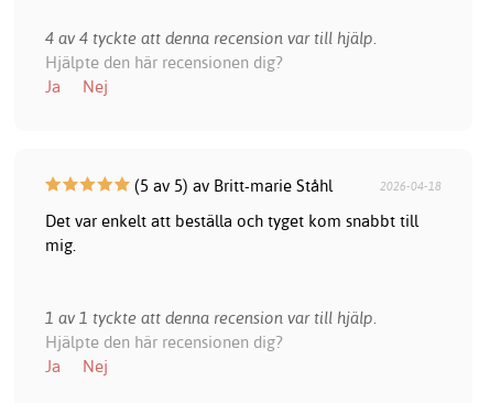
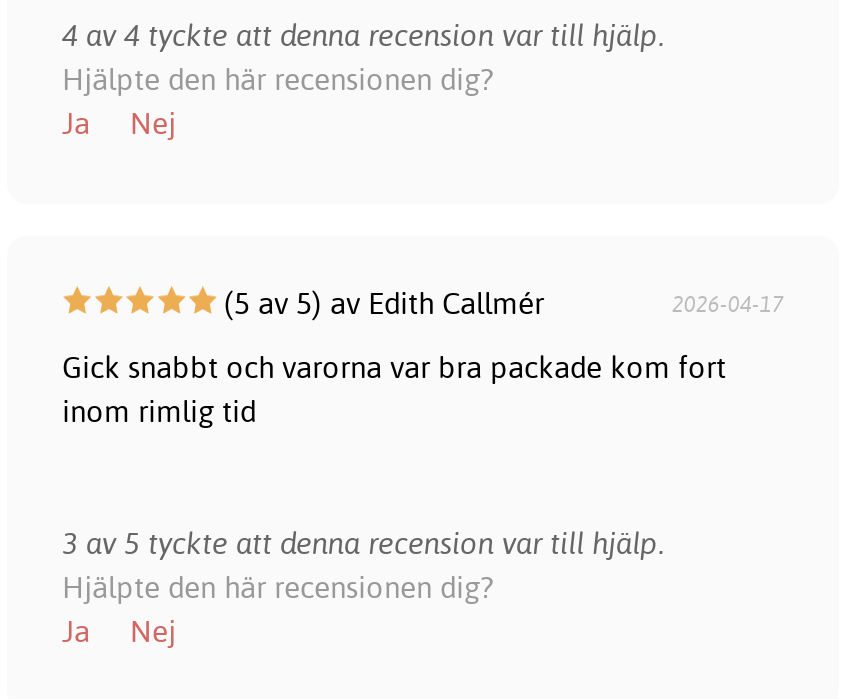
[129,175,442,196] (5 av 5) av Britt-marie Ståhl | 2026-04-18 -> [216,284,784,322] (5 av 5) av Edith Callmér | 2026-04-17
[45,210,418,255] Det var enkelt att beställa och tyget kom snabbt till | mig. -> [62,348,726,430] Gick snabbt och varorna var bra packade kom fort | inom rimlig tid
[45,307,376,328] 1 av 1 tyckte att denna recension var till hjälp. -> [62,524,664,562] 3 av 5 tyckte att denna recension var till hjälp.

